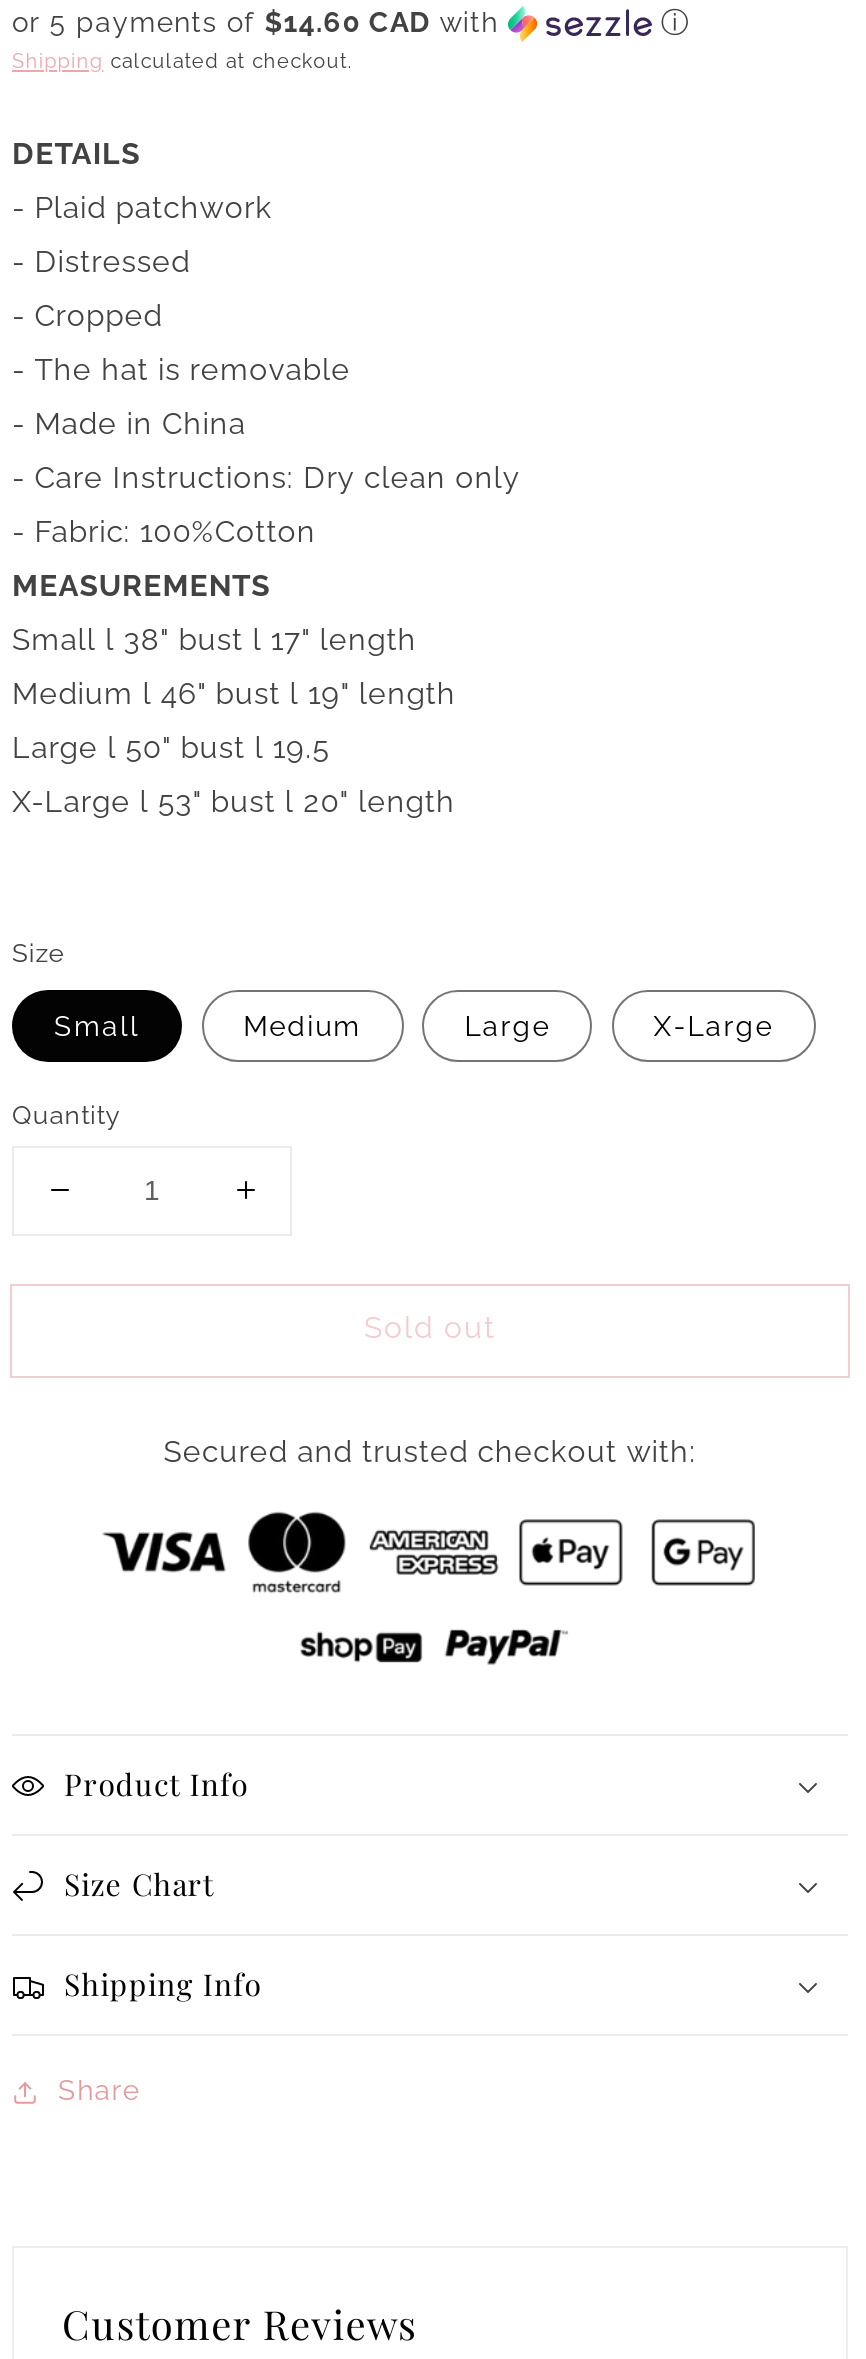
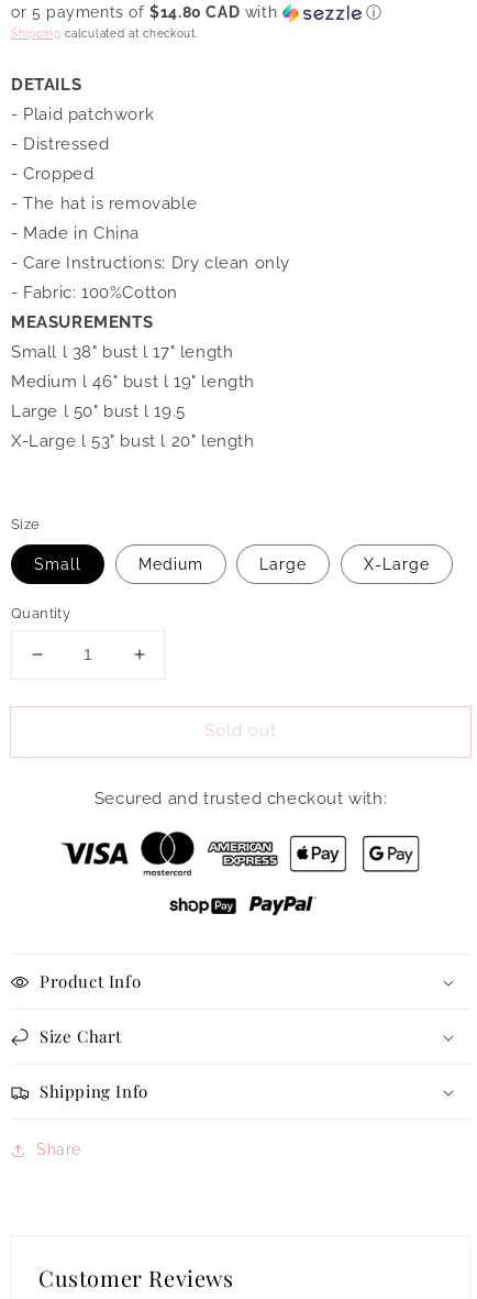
[12,5,508,37] or 5 payments of $14.60 CAD with -> [11,3,282,20] or 5 payments of $14.80 CAD with

